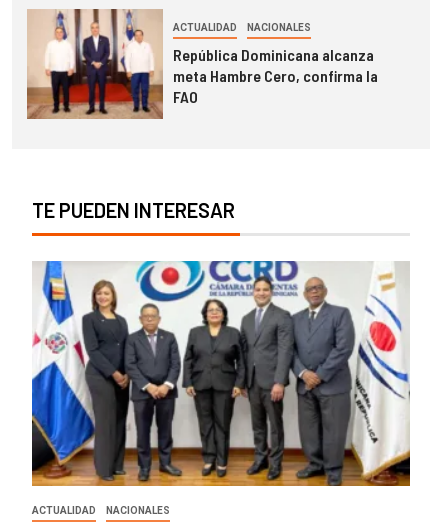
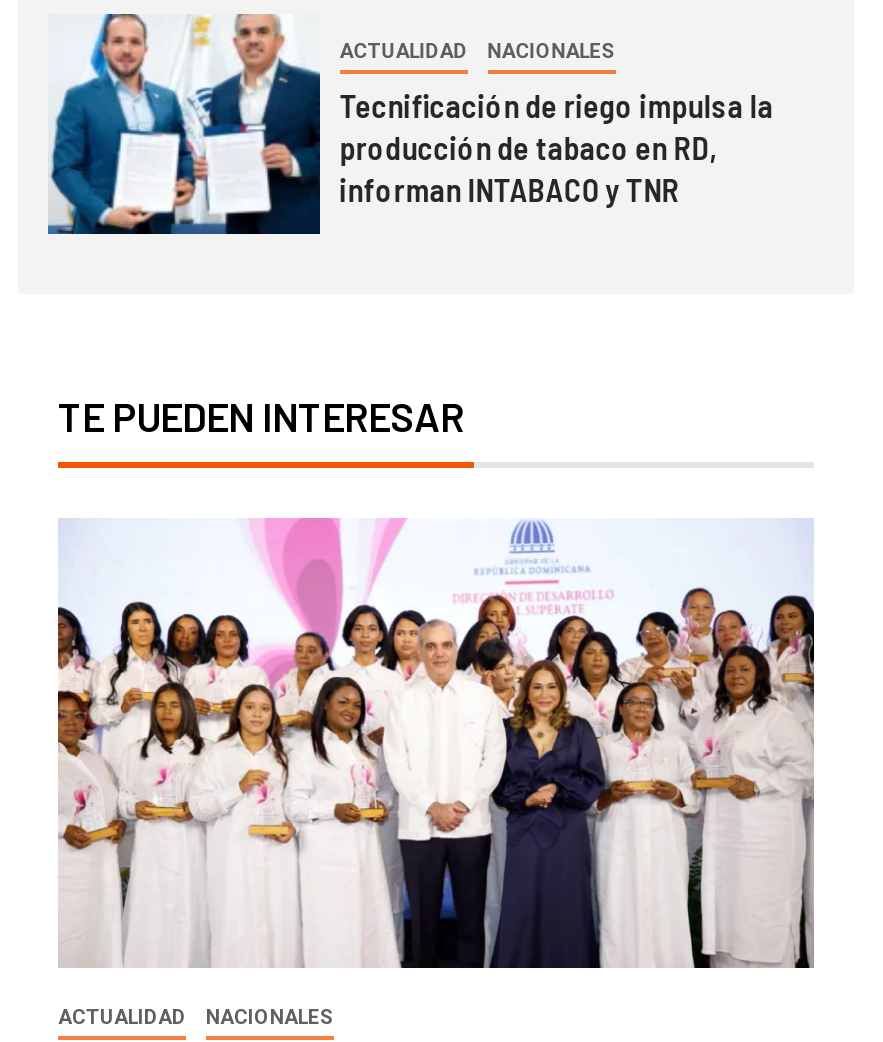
[26,8,378,120] [image] | República Dominicana alcanza | meta Hambre Cero, confirma la | FAO -> [46,12,774,236] [image] | Tecnificación de riego impulsa la | producción de tabaco en RD, | informan INTABACO y TNR
[31,260,411,487] [image] -> [56,516,816,970] [image]

